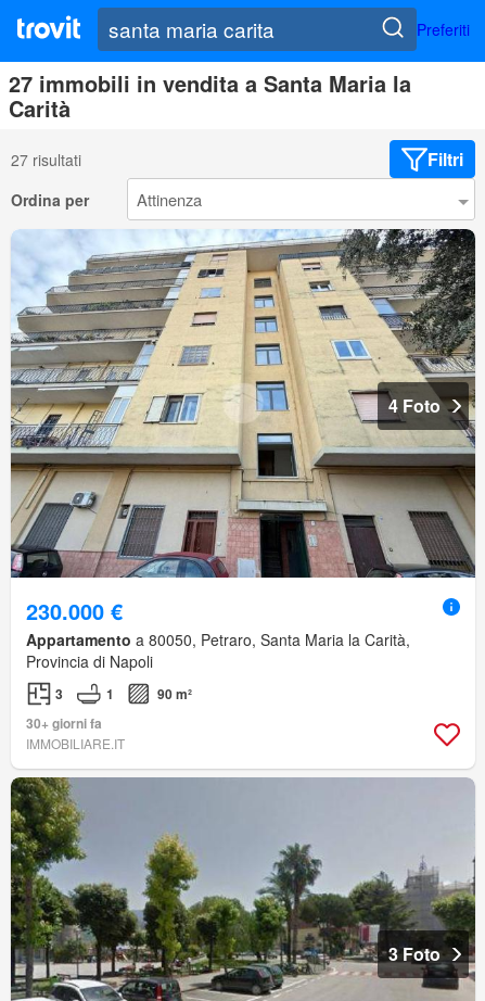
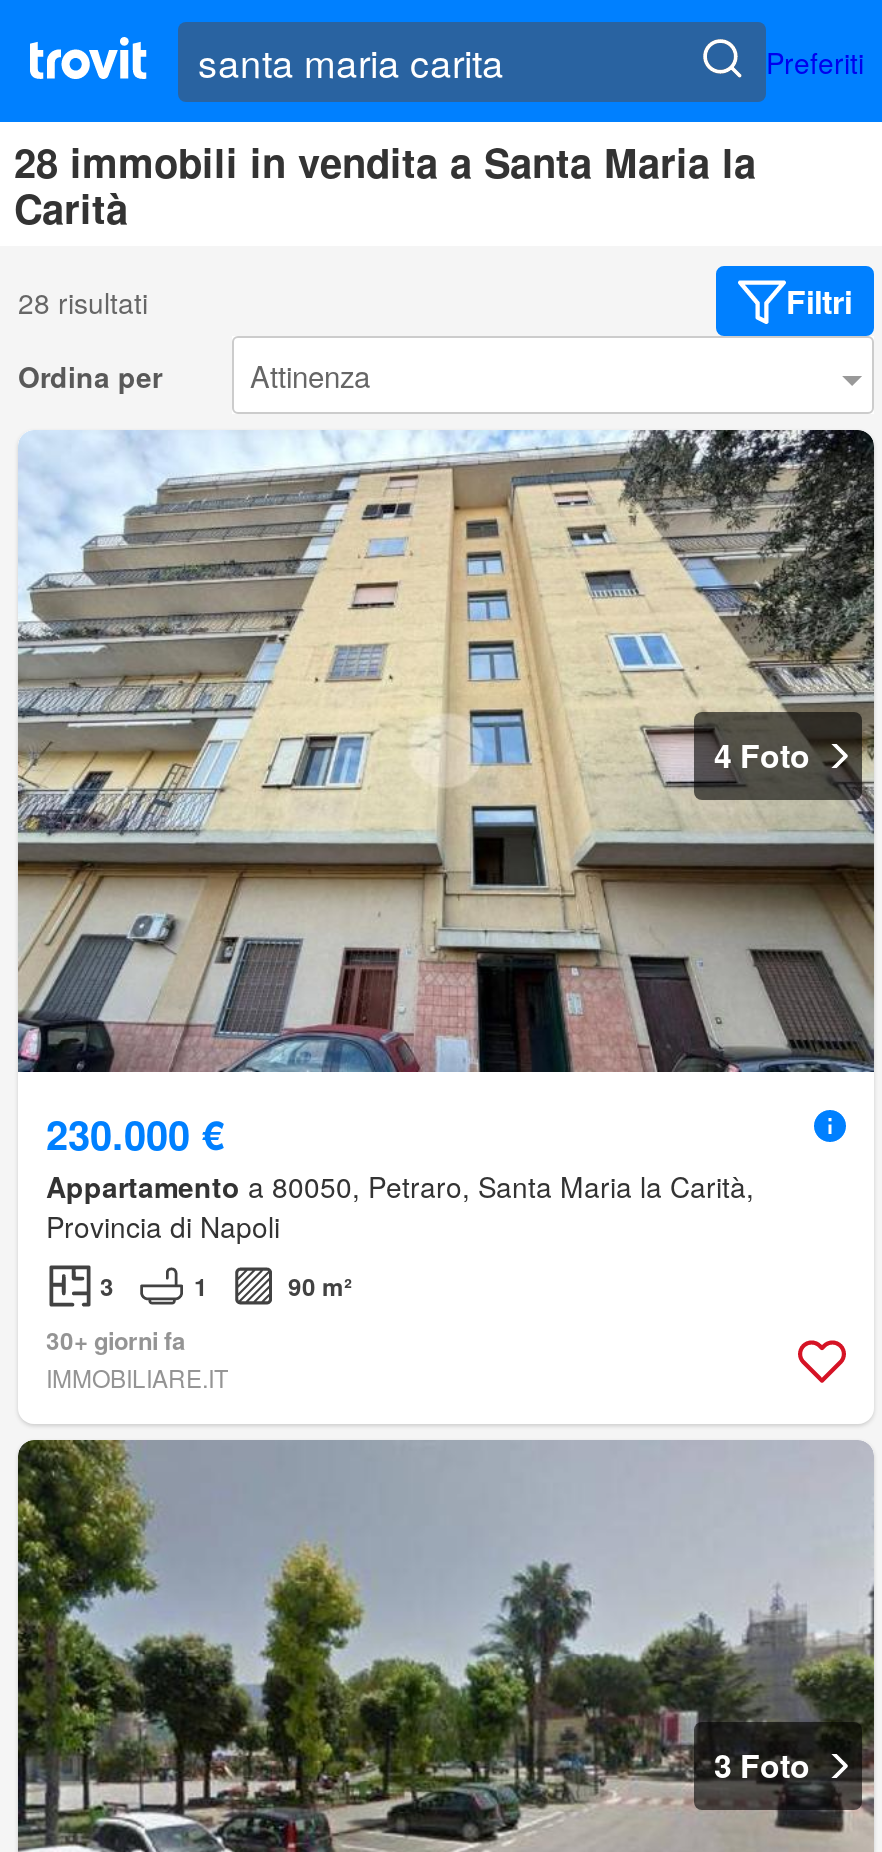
[9,68,411,99] 27 immobili in vendita a Santa Maria la -> [14,133,756,191] 28 immobili in vendita a Santa Maria la
[11,149,81,170] 27 risultati -> [18,282,148,322] 28 risultati

